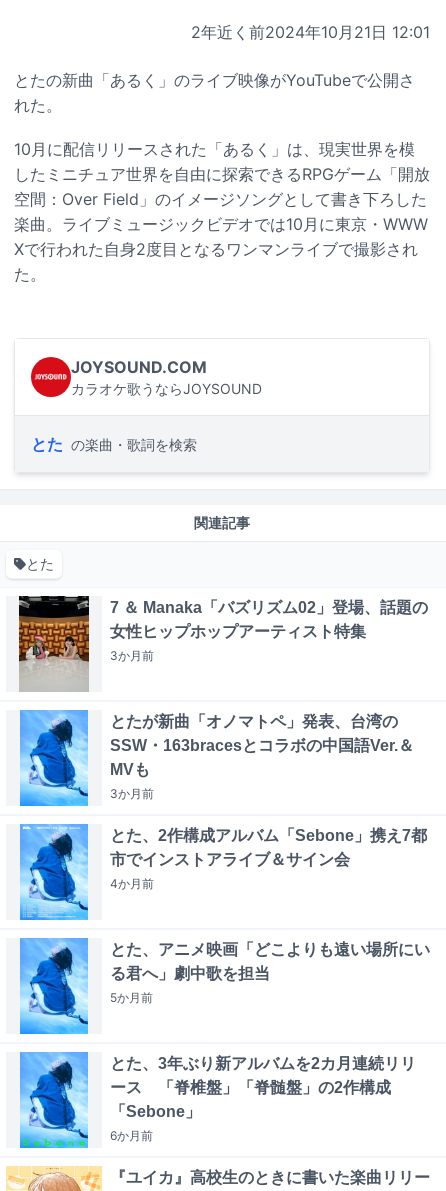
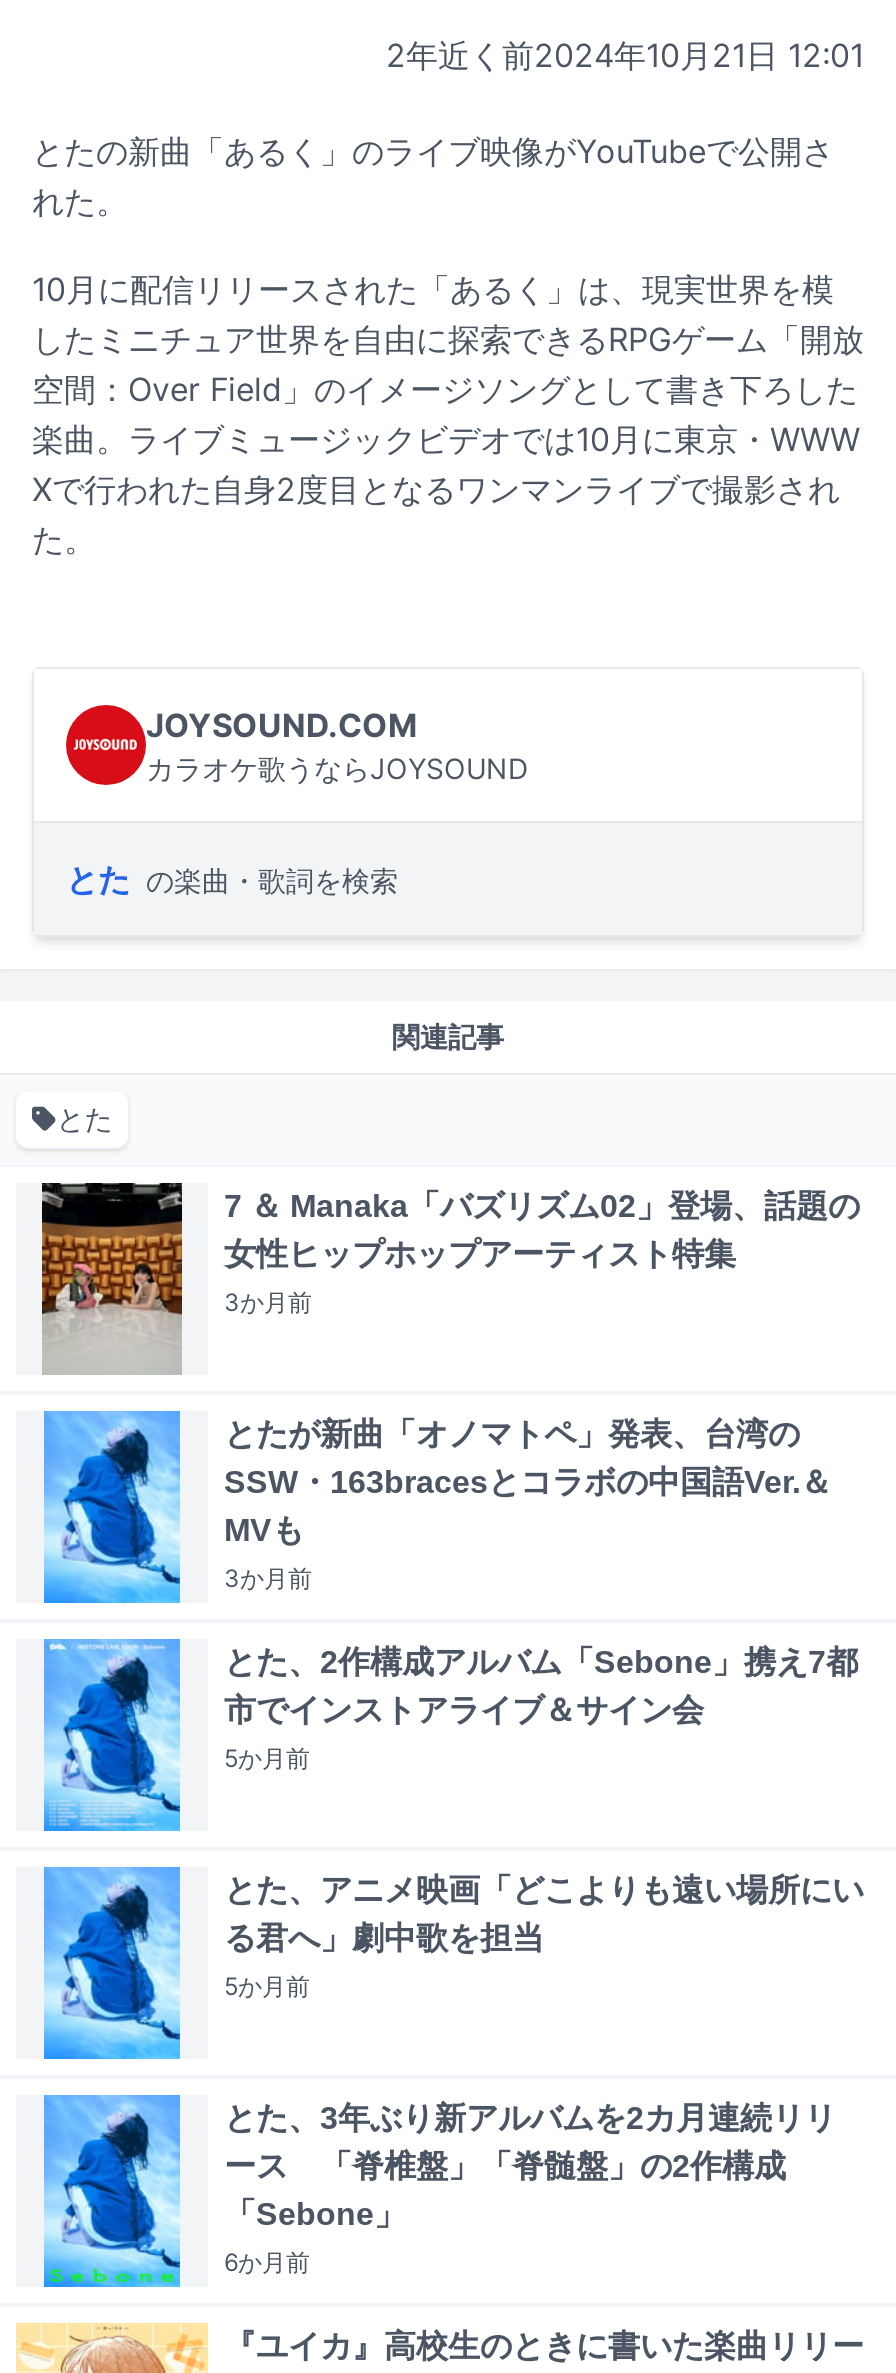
[110,876,154,891] 4か月前 -> [224,1743,310,1773] 5か月前

